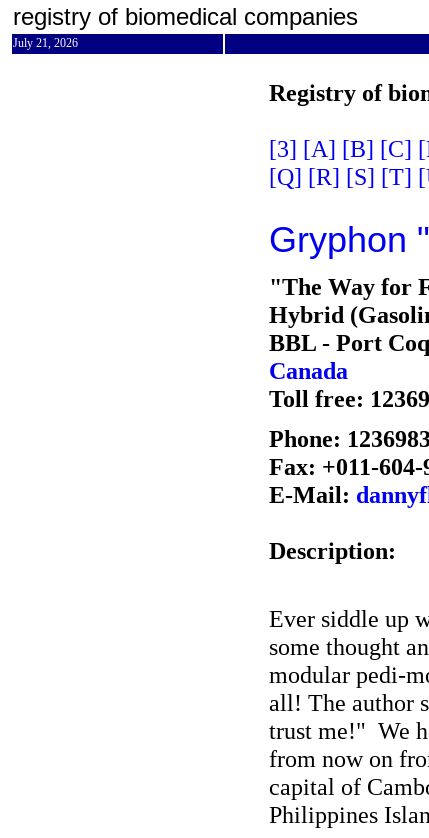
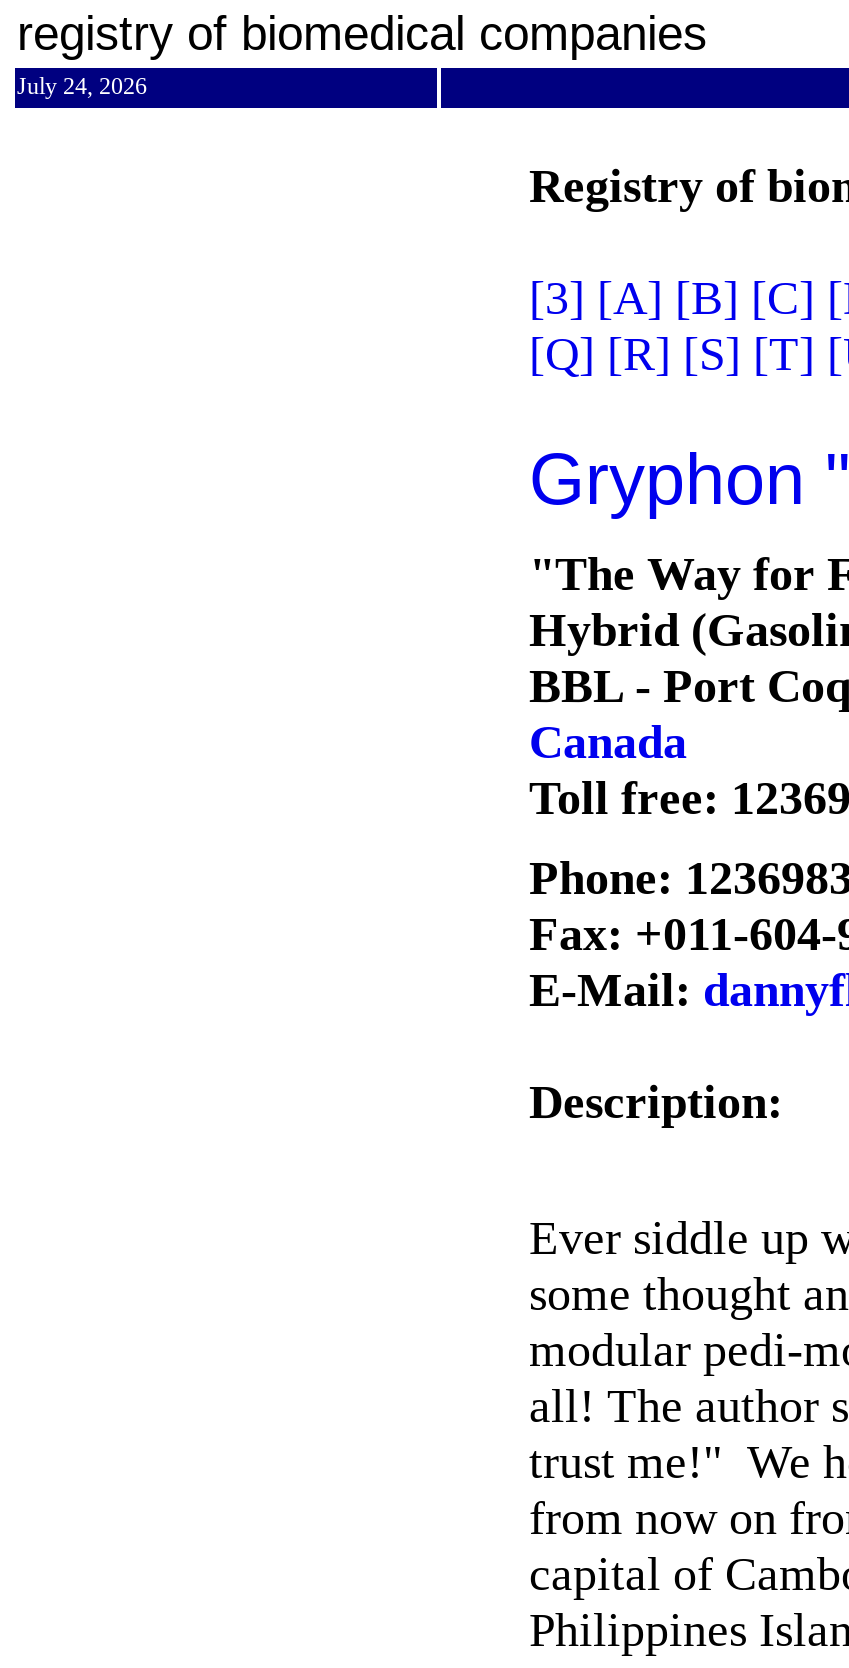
[13,36,78,50] July 21, 2026 -> [17,72,147,100] July 24, 2026

